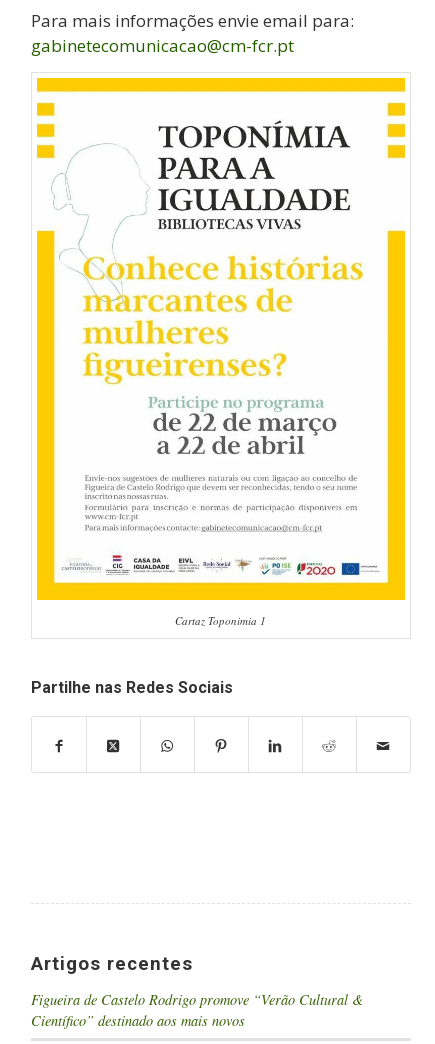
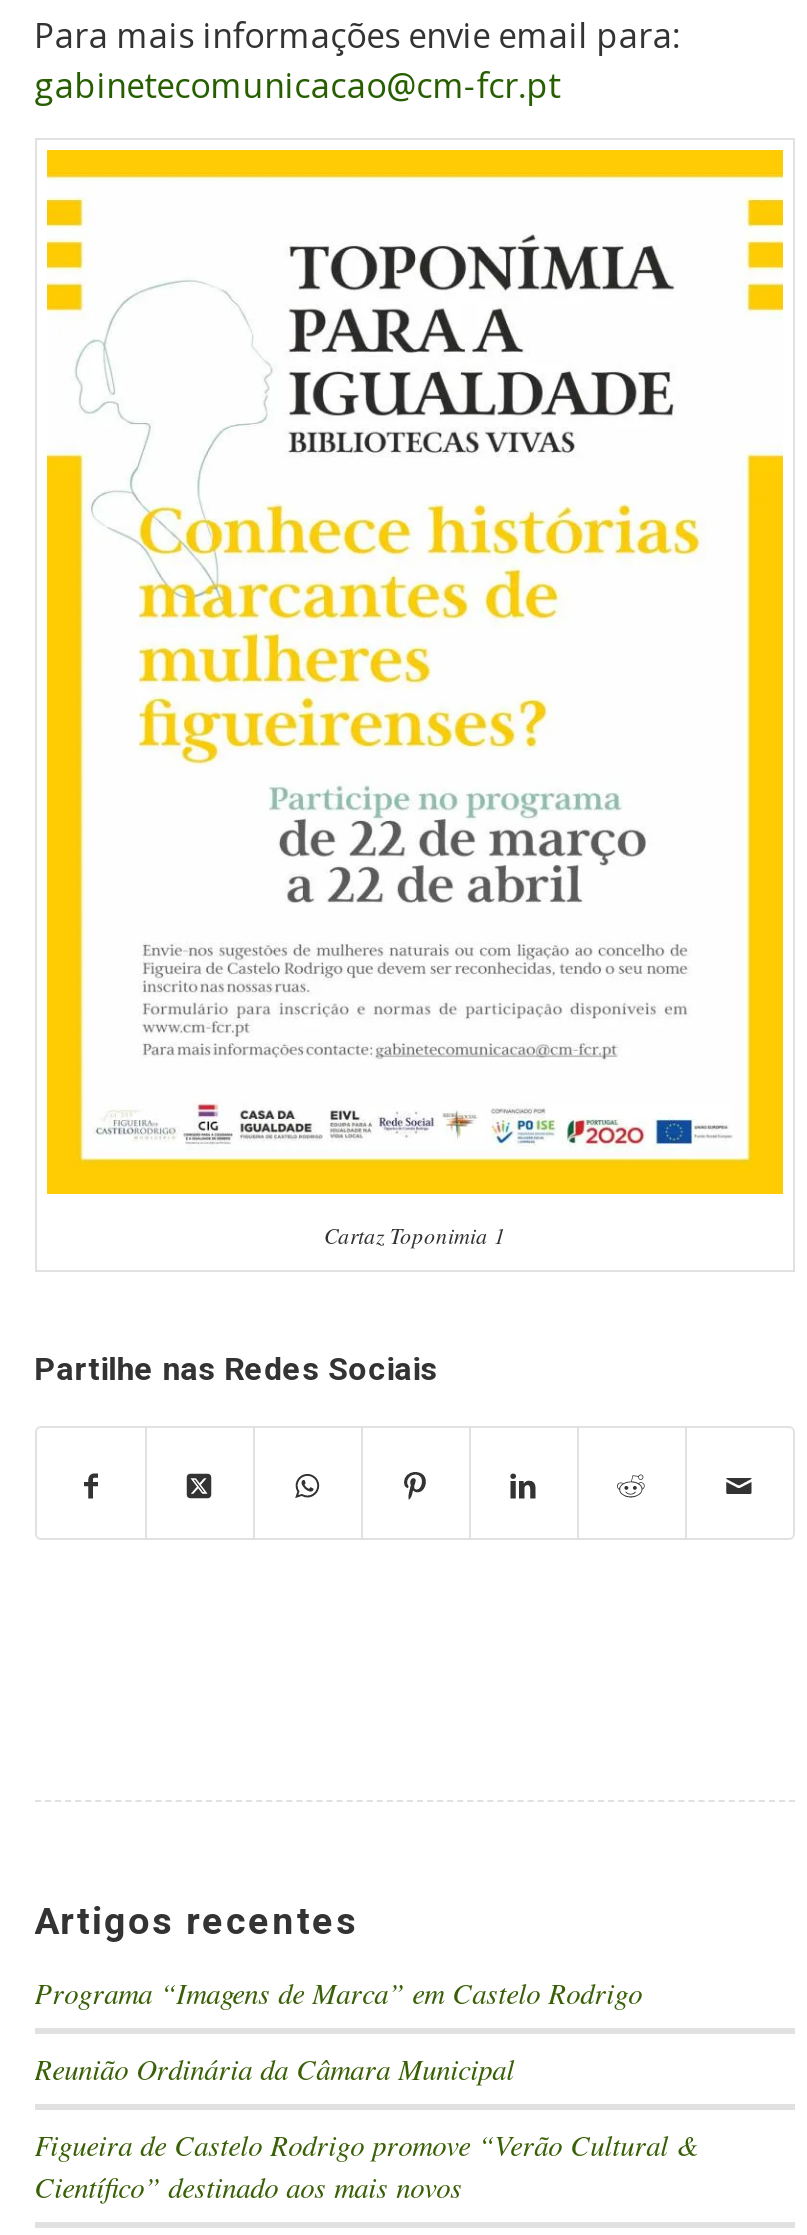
none -> [34,1974,642,2088] Programa “Imagens de Marca” em Castelo Rodrigo | Reunião Ordinária da Câmara Municipal

